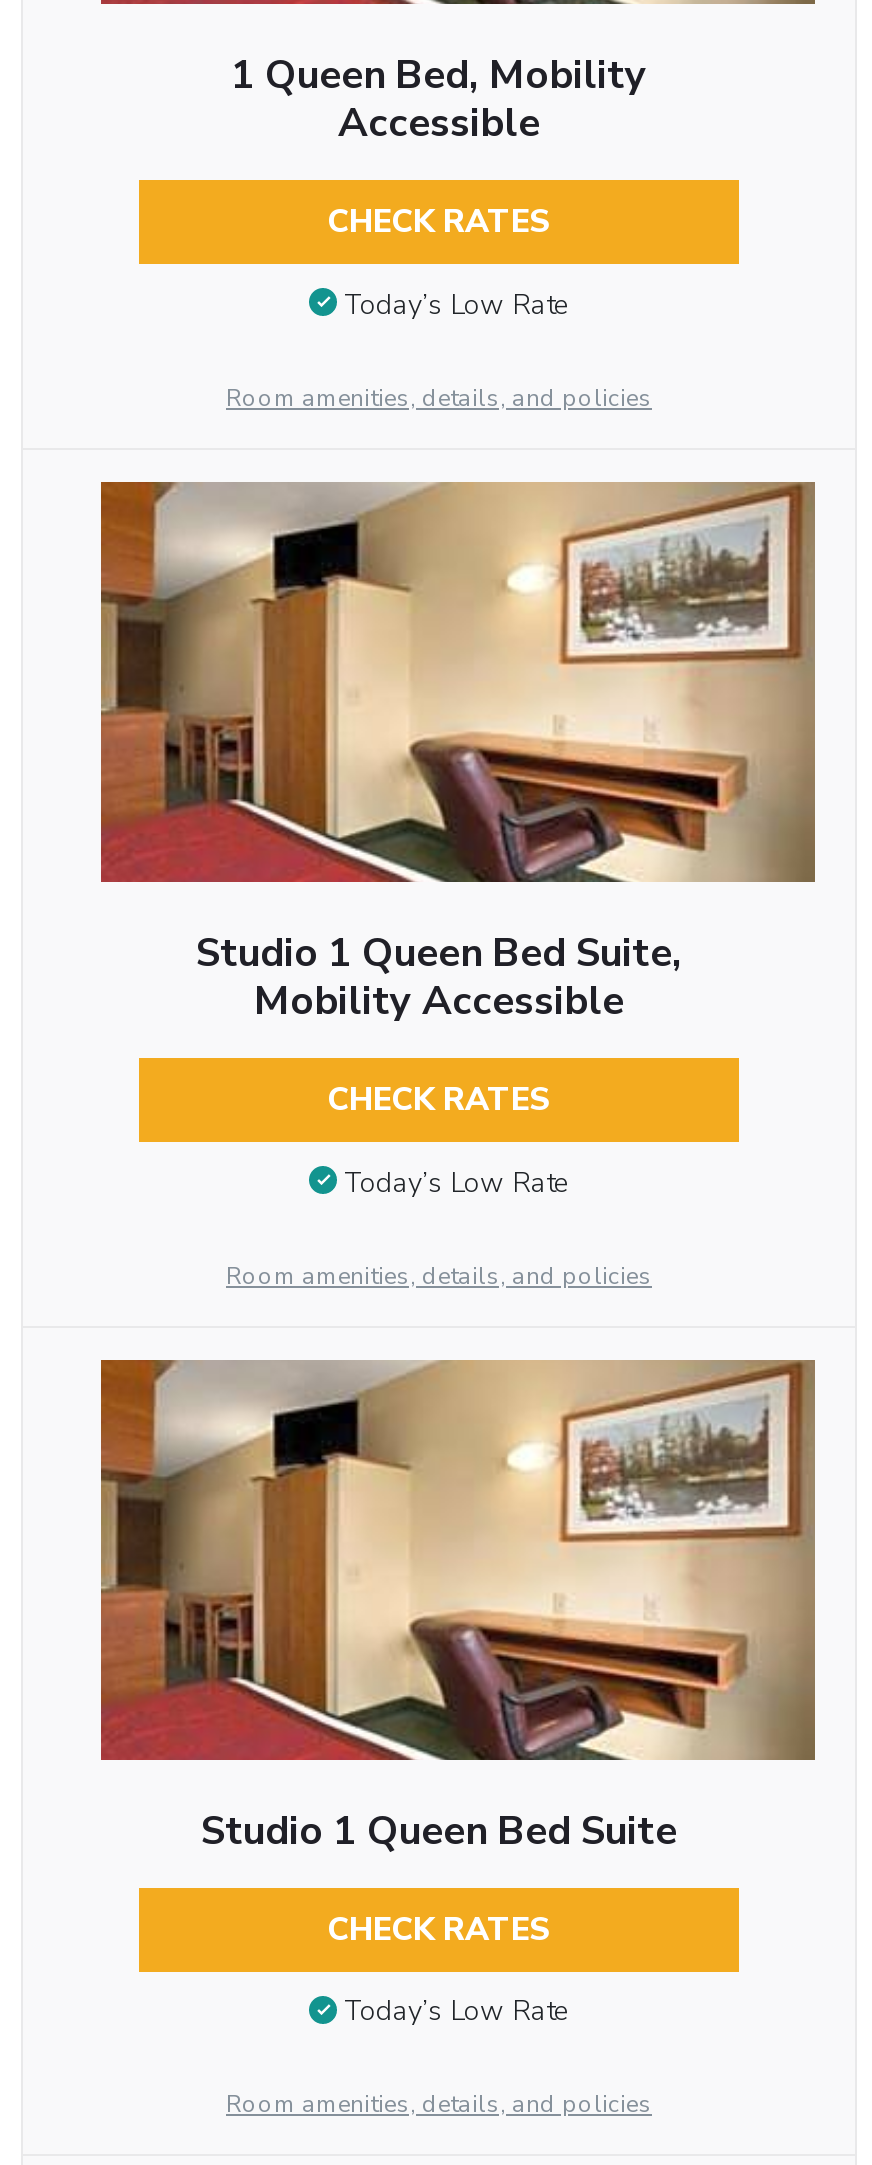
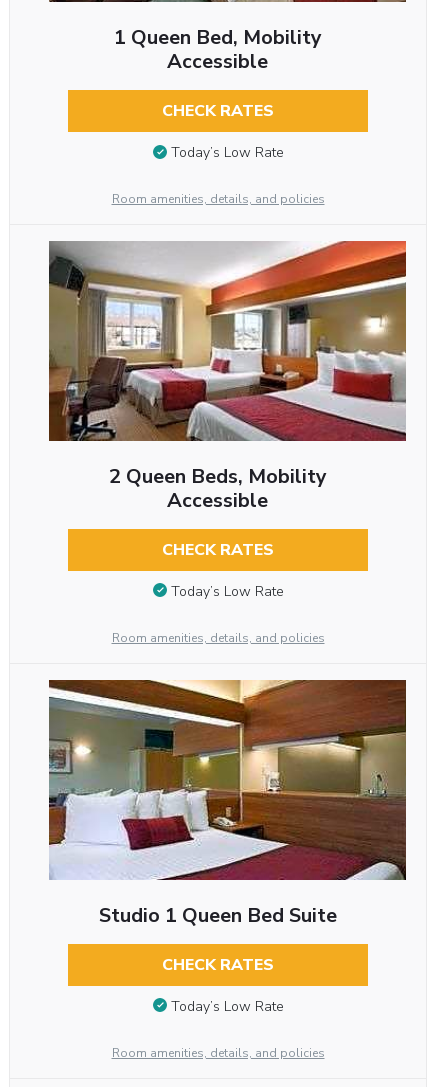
[99,480,817,1028] [image] | Studio 1 Queen Bed Suite, | Mobility Accessible -> [48,240,406,514] [image] | 2 Queen Beds, Mobility | Accessible
[99,1358,817,1762] [image] -> [48,680,407,881] [image]

